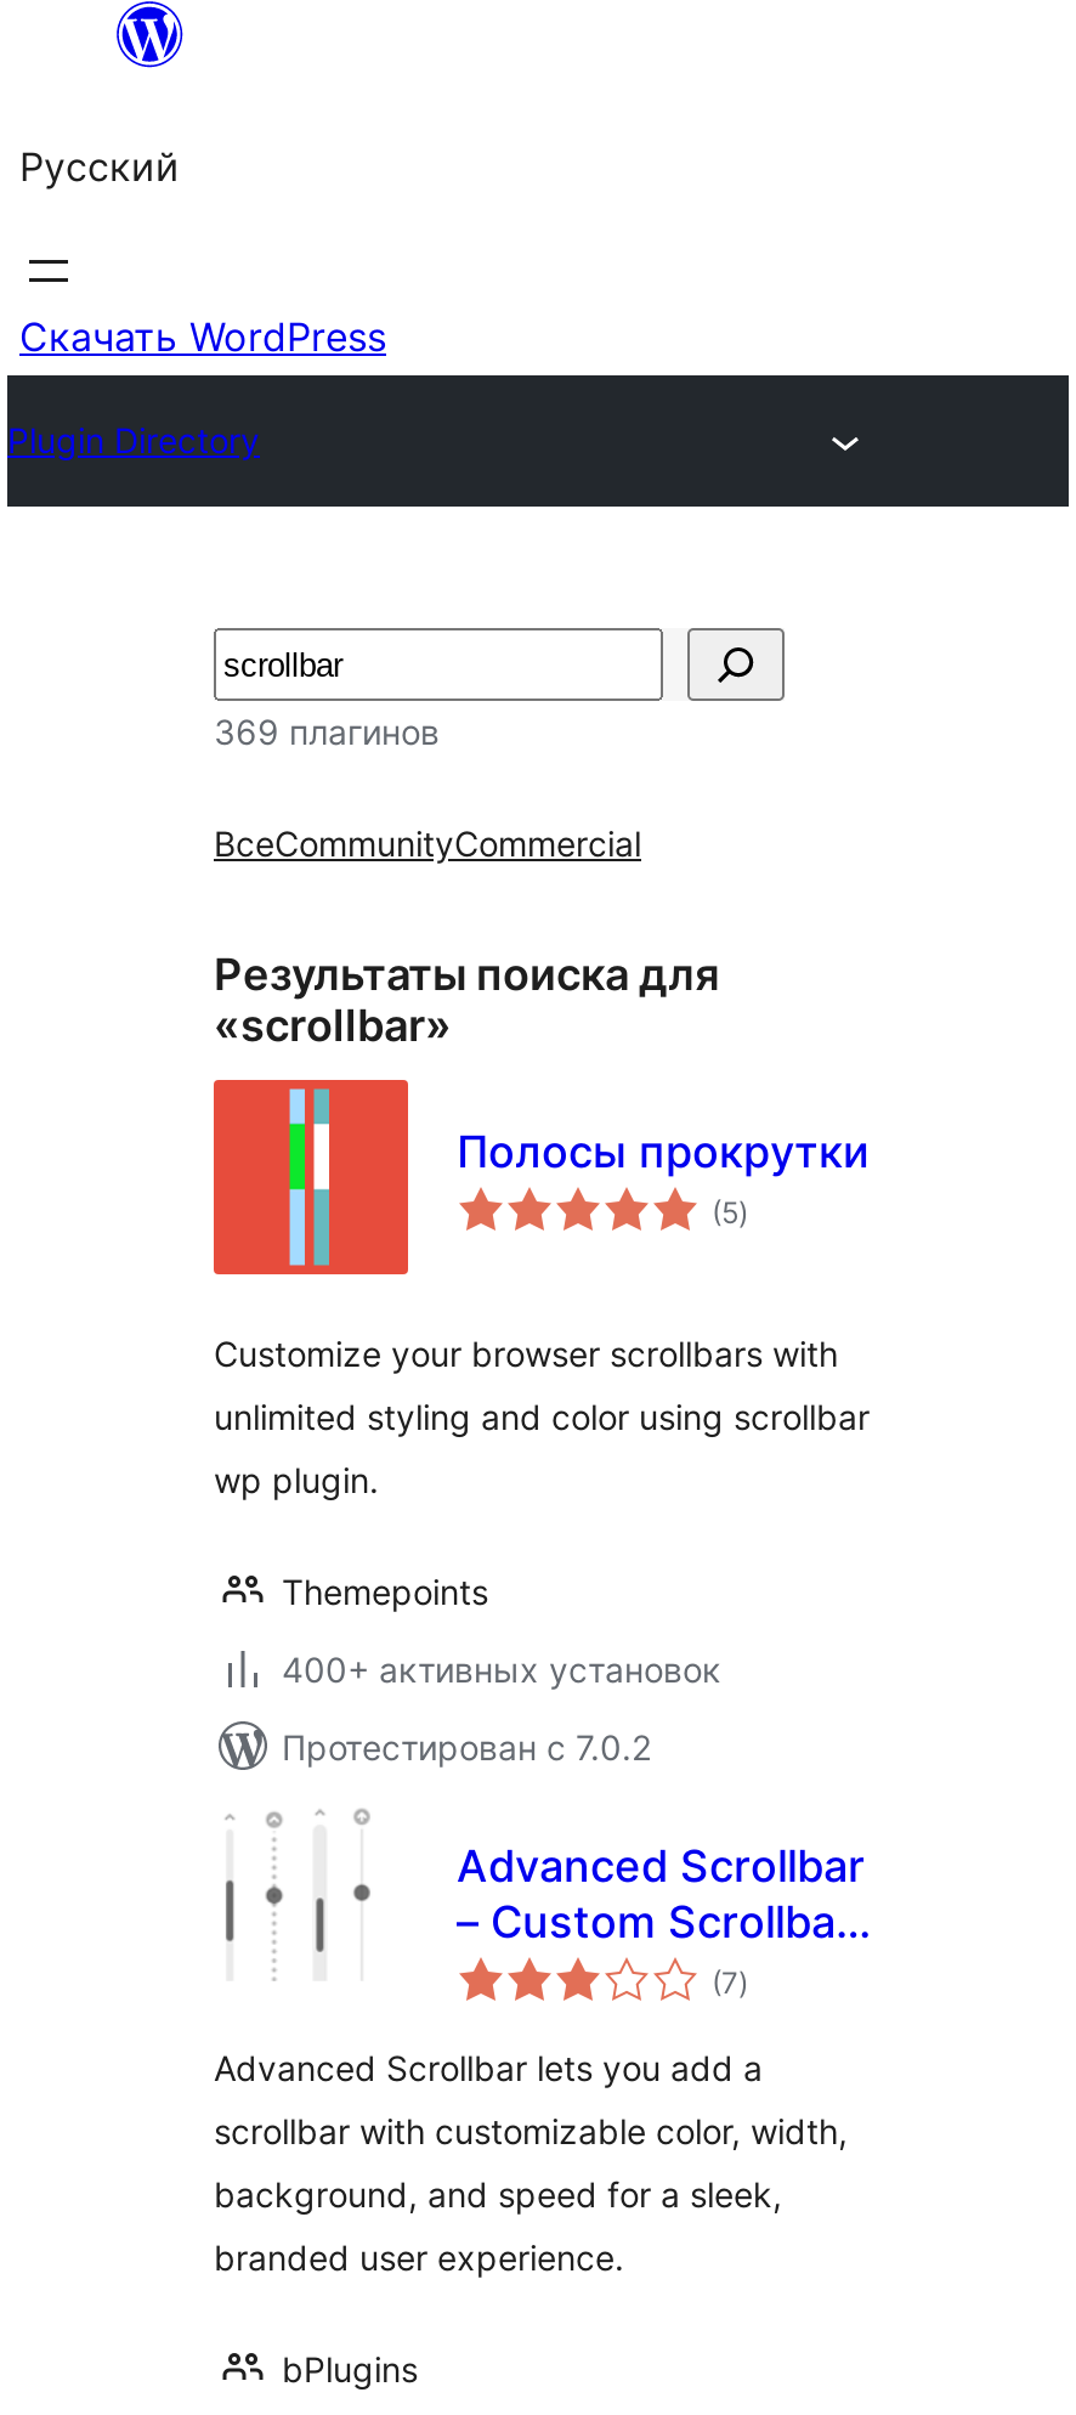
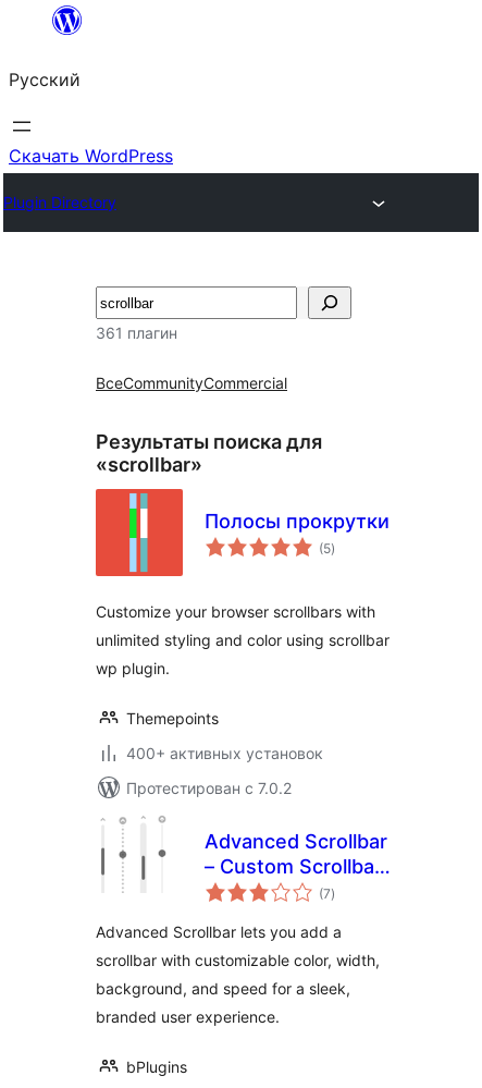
[214,711,440,752] 369 плагинов -> [96,323,177,342] 361 плагин

